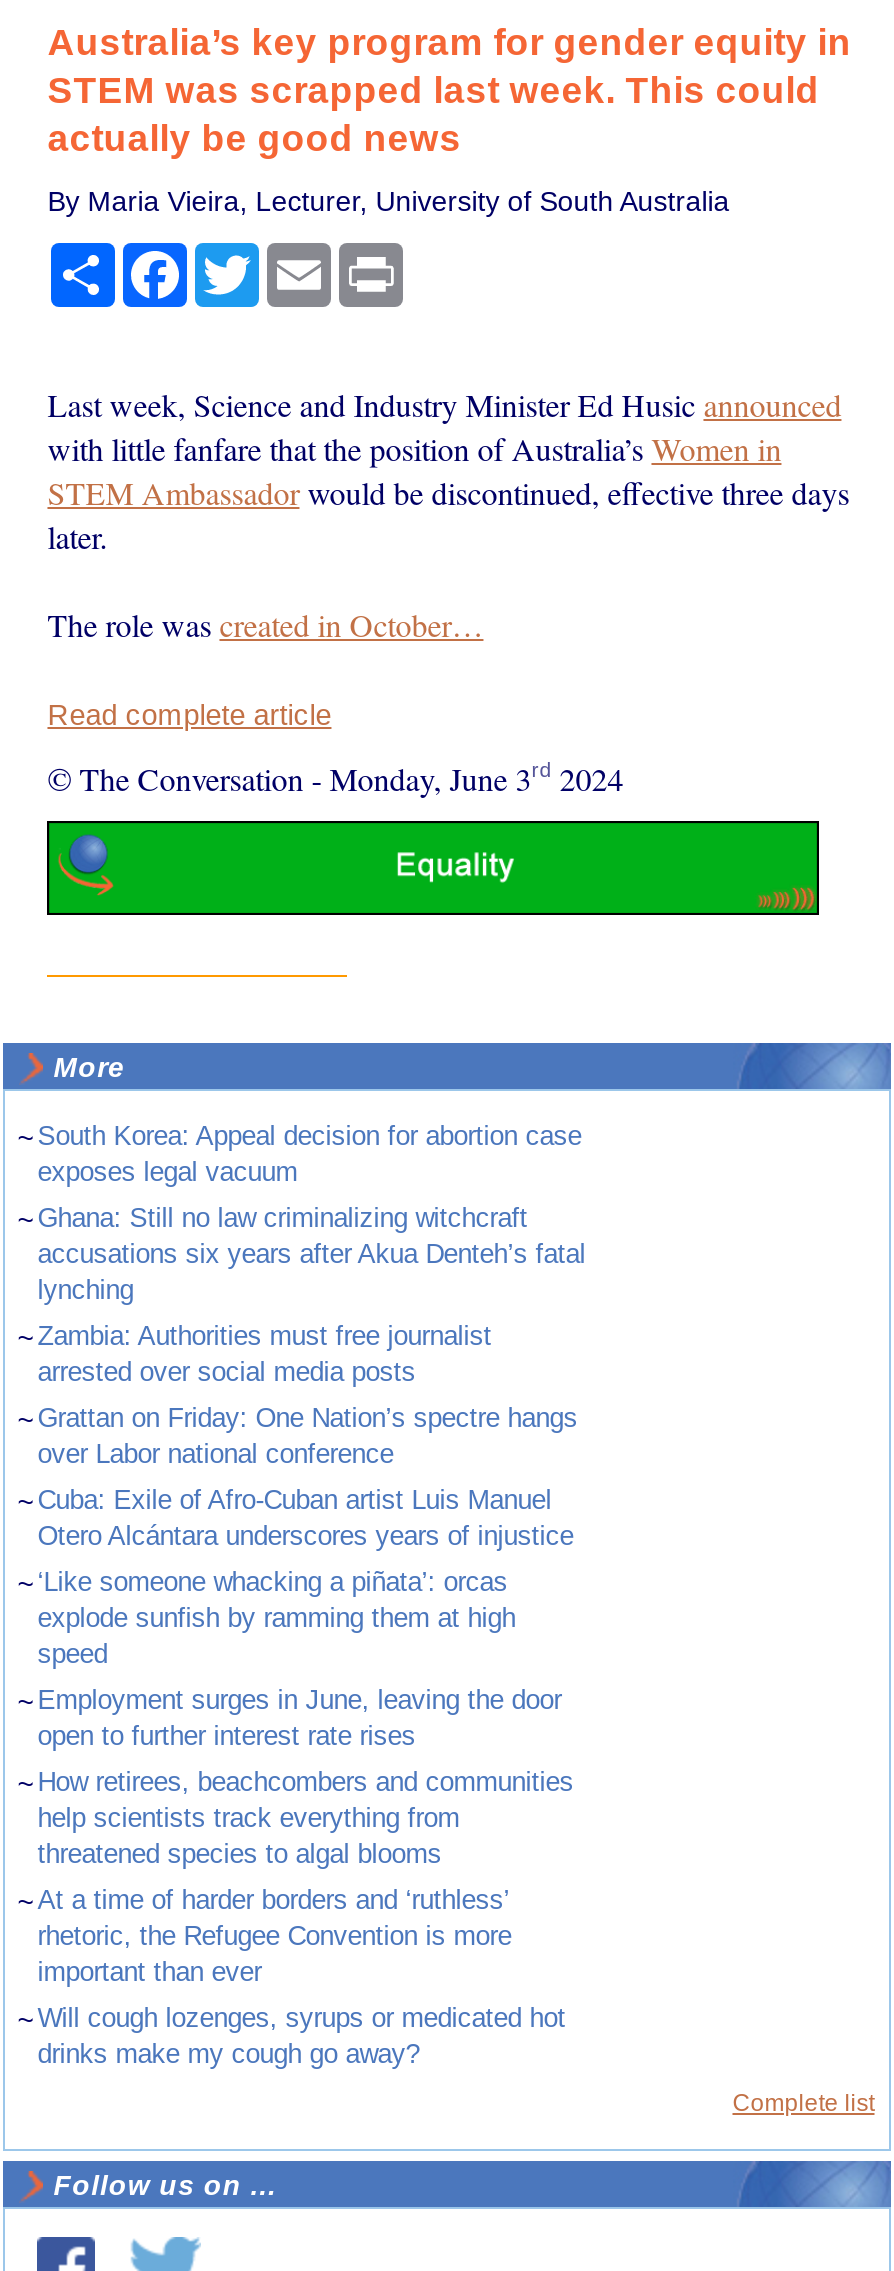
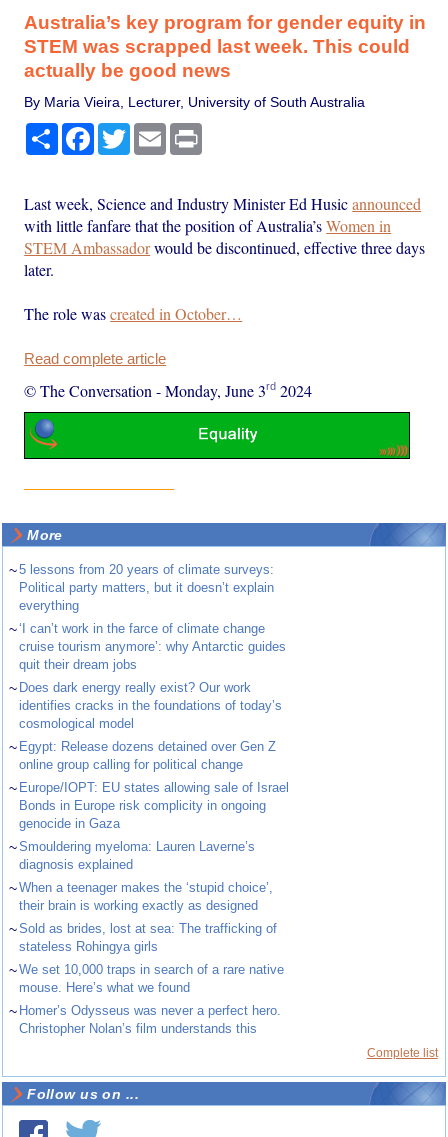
[17,1122,581,1188] ~ South Korea: Appeal decision for abortion case | exposes legal vacuum -> [9,562,274,613] ~ 5 lessons from 20 years of climate surveys: | Political party matters, but it doesn’t explain | everything
[17,1204,585,1306] ~ Ghana: Still no law criminalizing witchcraft | accusations six years after Akua Denteh’s fatal | lynching -> [9,621,286,672] ~ ‘I can’t work in the farce of climate change | cruise tourism anymore’: why Antarctic guides | quit their dream jobs
[17,1322,491,1388] ~ Zambia: Authorities must free journalist | arrested over social media posts -> [9,680,282,731] ~ Does dark energy really exist? Our work | identifies cracks in the foundations of today’s | cosmological model
[17,1404,577,1470] ~ Grattan on Friday: One Nation’s spectre hangs | over Labor national conference -> [9,739,276,772] ~ Egypt: Release dozens detained over Gen Z | online group calling for political change
[17,1486,573,1552] ~ Cuba: Exile of Afro-Cuban artist Luis Manuel | Otero Alcántara underscores years of injustice -> [9,780,289,831] ~ Europe/IOPT: EU states allowing sale of Israel | Bonds in Europe risk complicity in ongoing | genocide in Gaza
[17,1568,515,1670] ~ ‘Like someone whacking a piñata’: orcas | explode sunfish by ramming them at high | speed -> [9,839,255,872] ~ Smouldering myeloma: Lauren Laverne’s | diagnosis explained
[17,1686,561,1752] ~ Employment surges in June, leaving the door | open to further interest rate rises -> [9,880,273,913] ~ When a teenager makes the ‘stupid choice’, | their brain is working exactly as designed
[17,1768,573,1870] ~ How retirees, beachcombers and communities | help scientists track everything from | threatened species to algal blooms -> [9,921,277,954] ~ Sold as brides, lost at sea: The trafficking of | stateless Rohingya girls
[17,1886,511,1988] ~ At a time of harder borders and ‘ruthless’ | rhetoric, the Refugee Convention is more | important than ever -> [9,962,284,995] ~ We set 10,000 traps in search of a rare native | mouse. Here’s what we found
[17,2004,565,2070] ~ Will cough lozenges, syrups or medicated hot | drinks make my cough go away? -> [9,1003,281,1036] ~ Homer’s Odysseus was never a perfect hero. | Christopher Nolan’s film understands this

